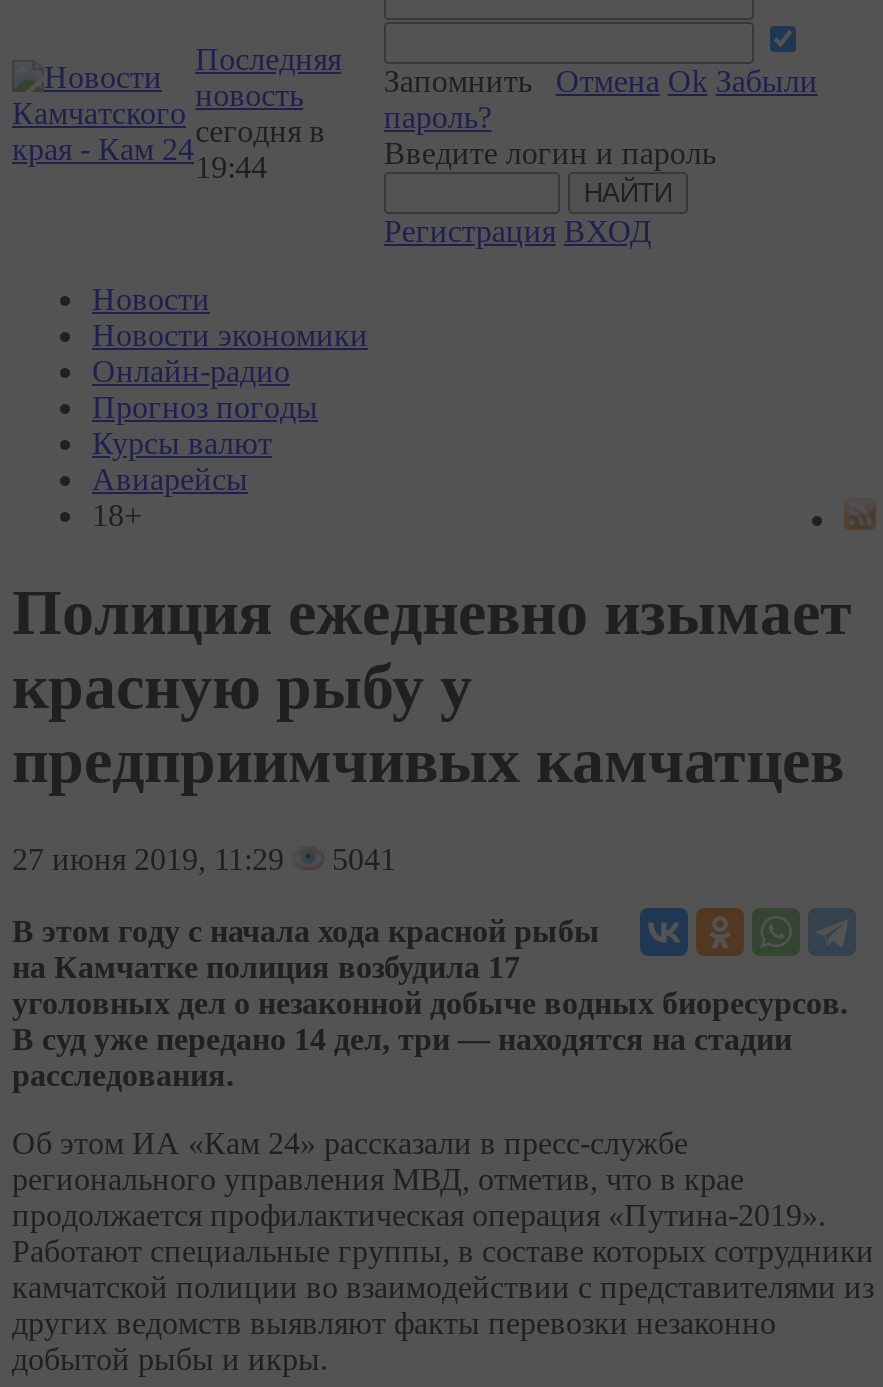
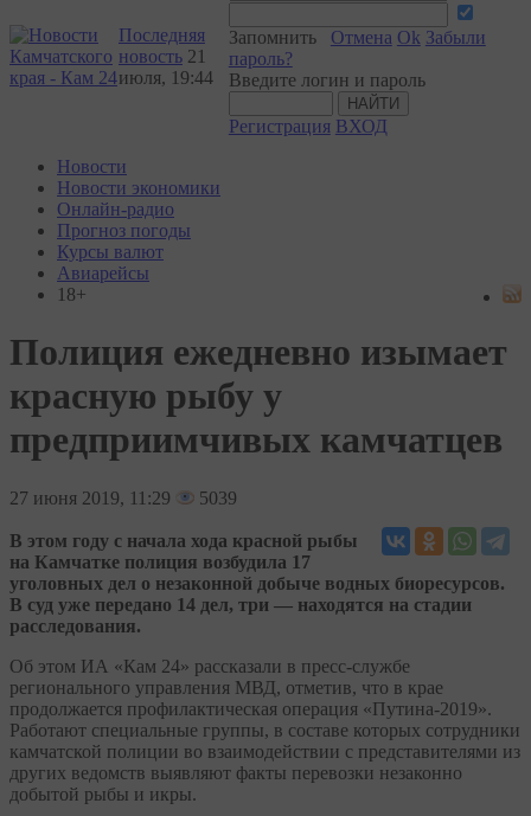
[195,78,325,184] новость | сегодня в | 19:44 -> [119,46,213,88] новость 21 | июля, 19:44
[12,842,396,876] 27 июня 2019, 11:29 5041 -> [9,488,237,508] 27 июня 2019, 11:29 5039

